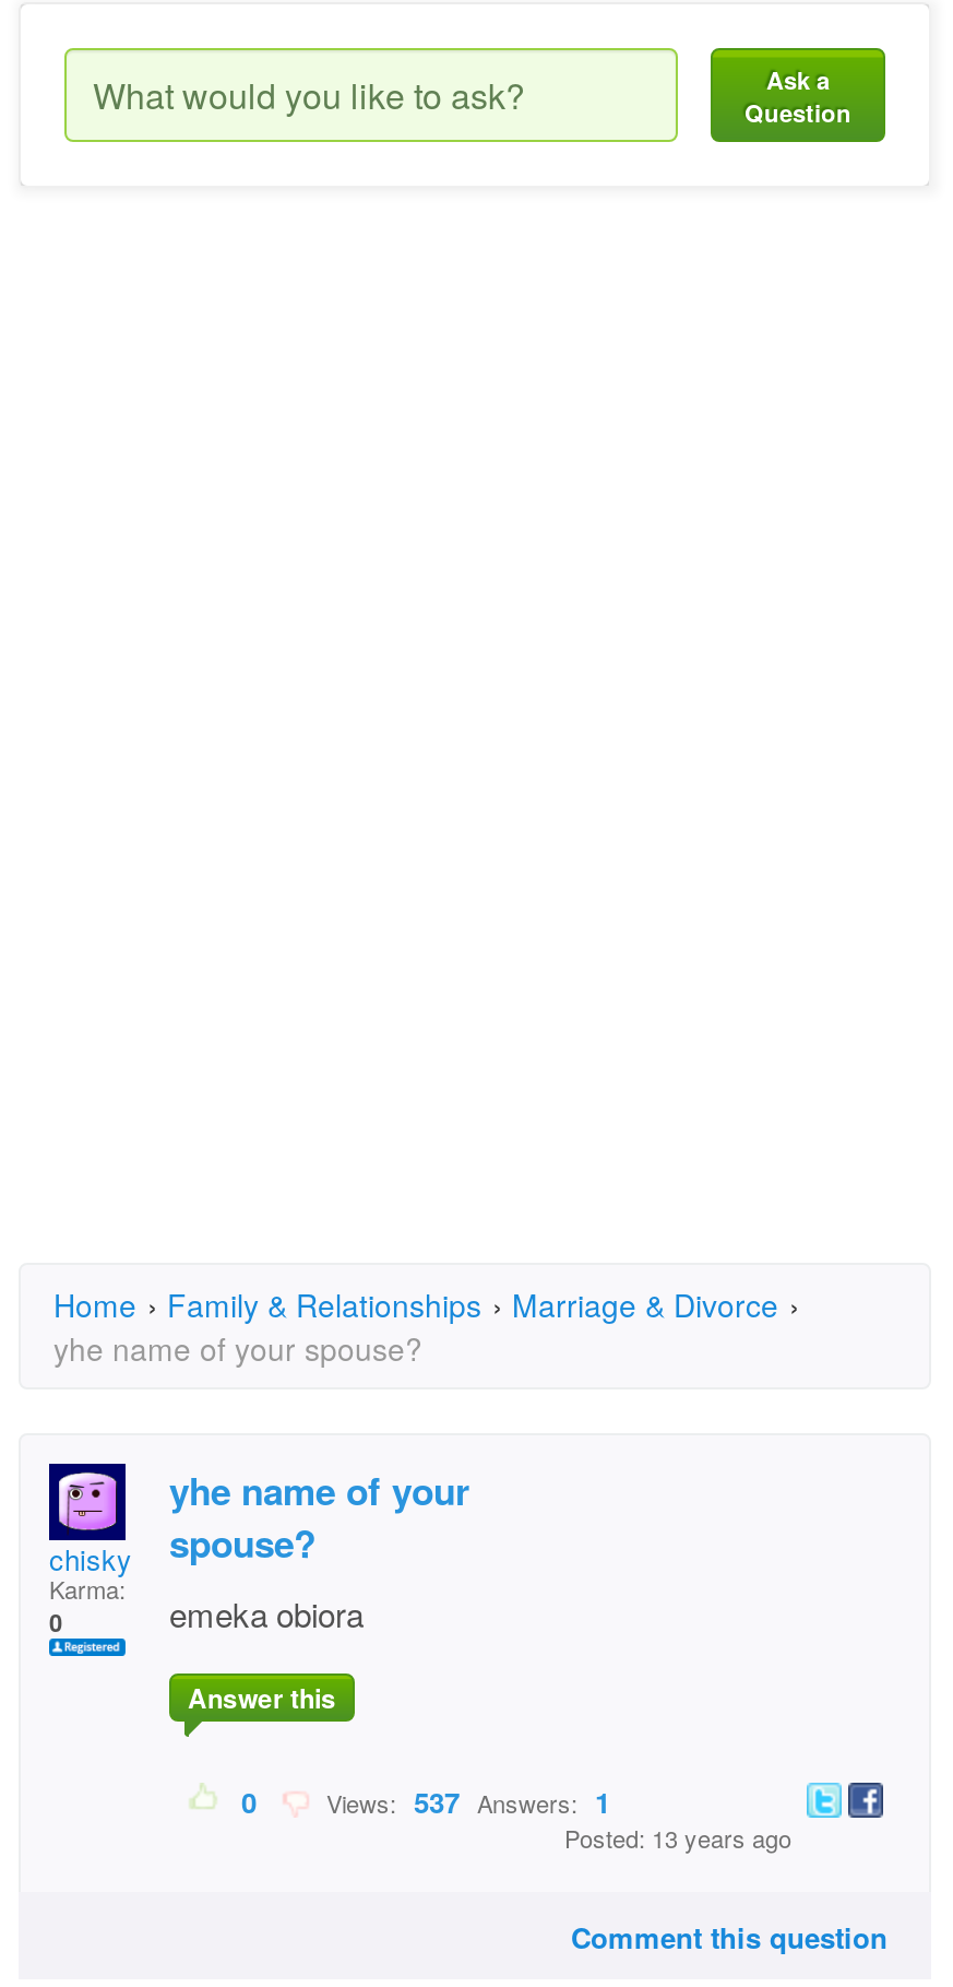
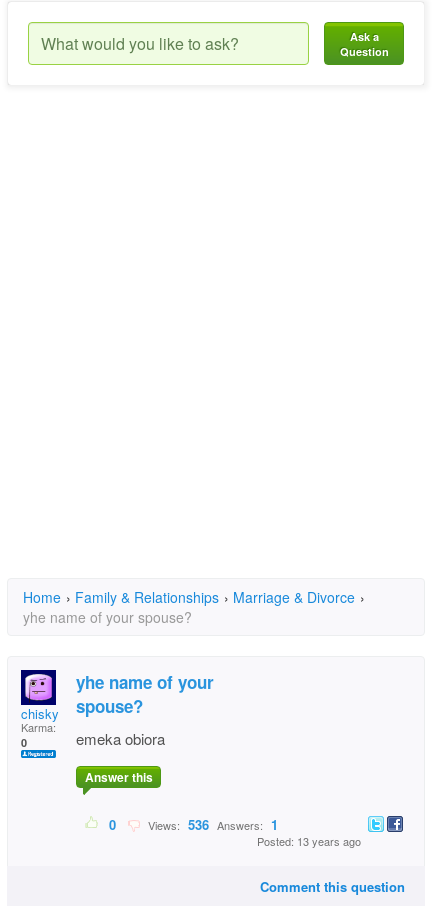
[313,1781,610,1822] Views: 537 Answers: 1 -> [142,815,278,834] Views: 536 Answers: 1

